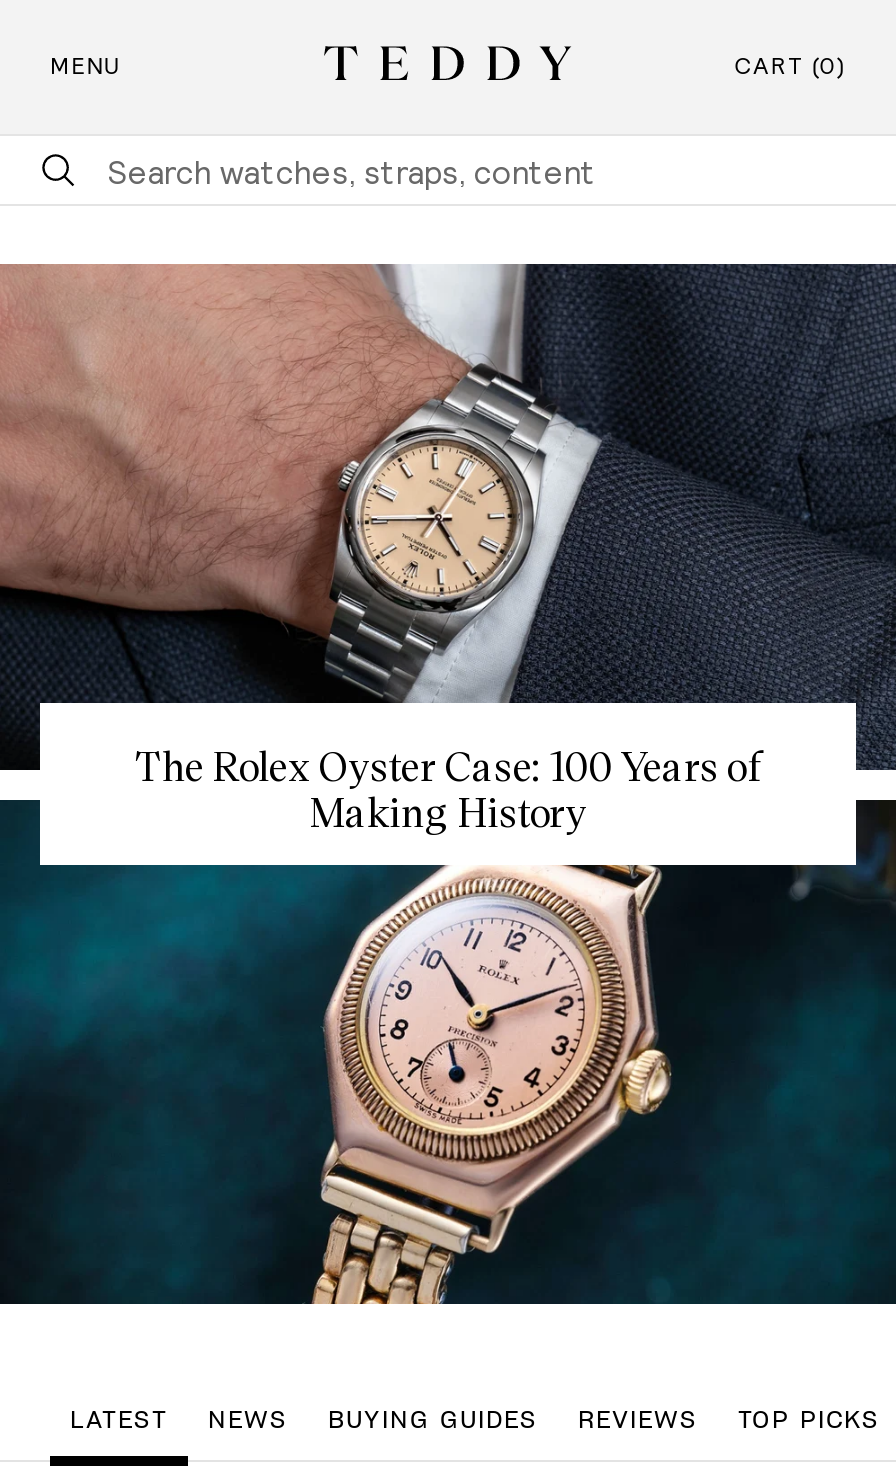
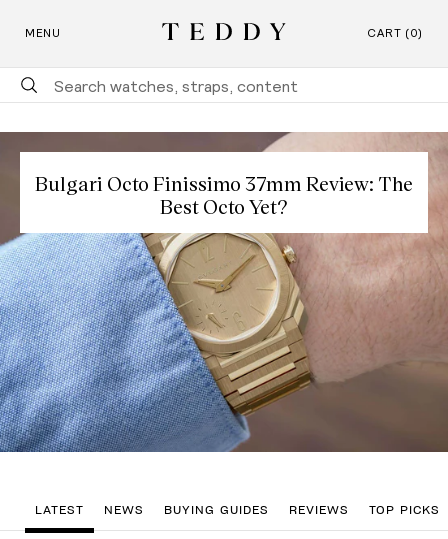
[6,262,890,1306] [image] | The Rolex Oyster Case: 100 Years of | Making History -> [3,131,445,453] [image] | Bulgari Octo Finissimo 37mm Review: The | Best Octo Yet?

